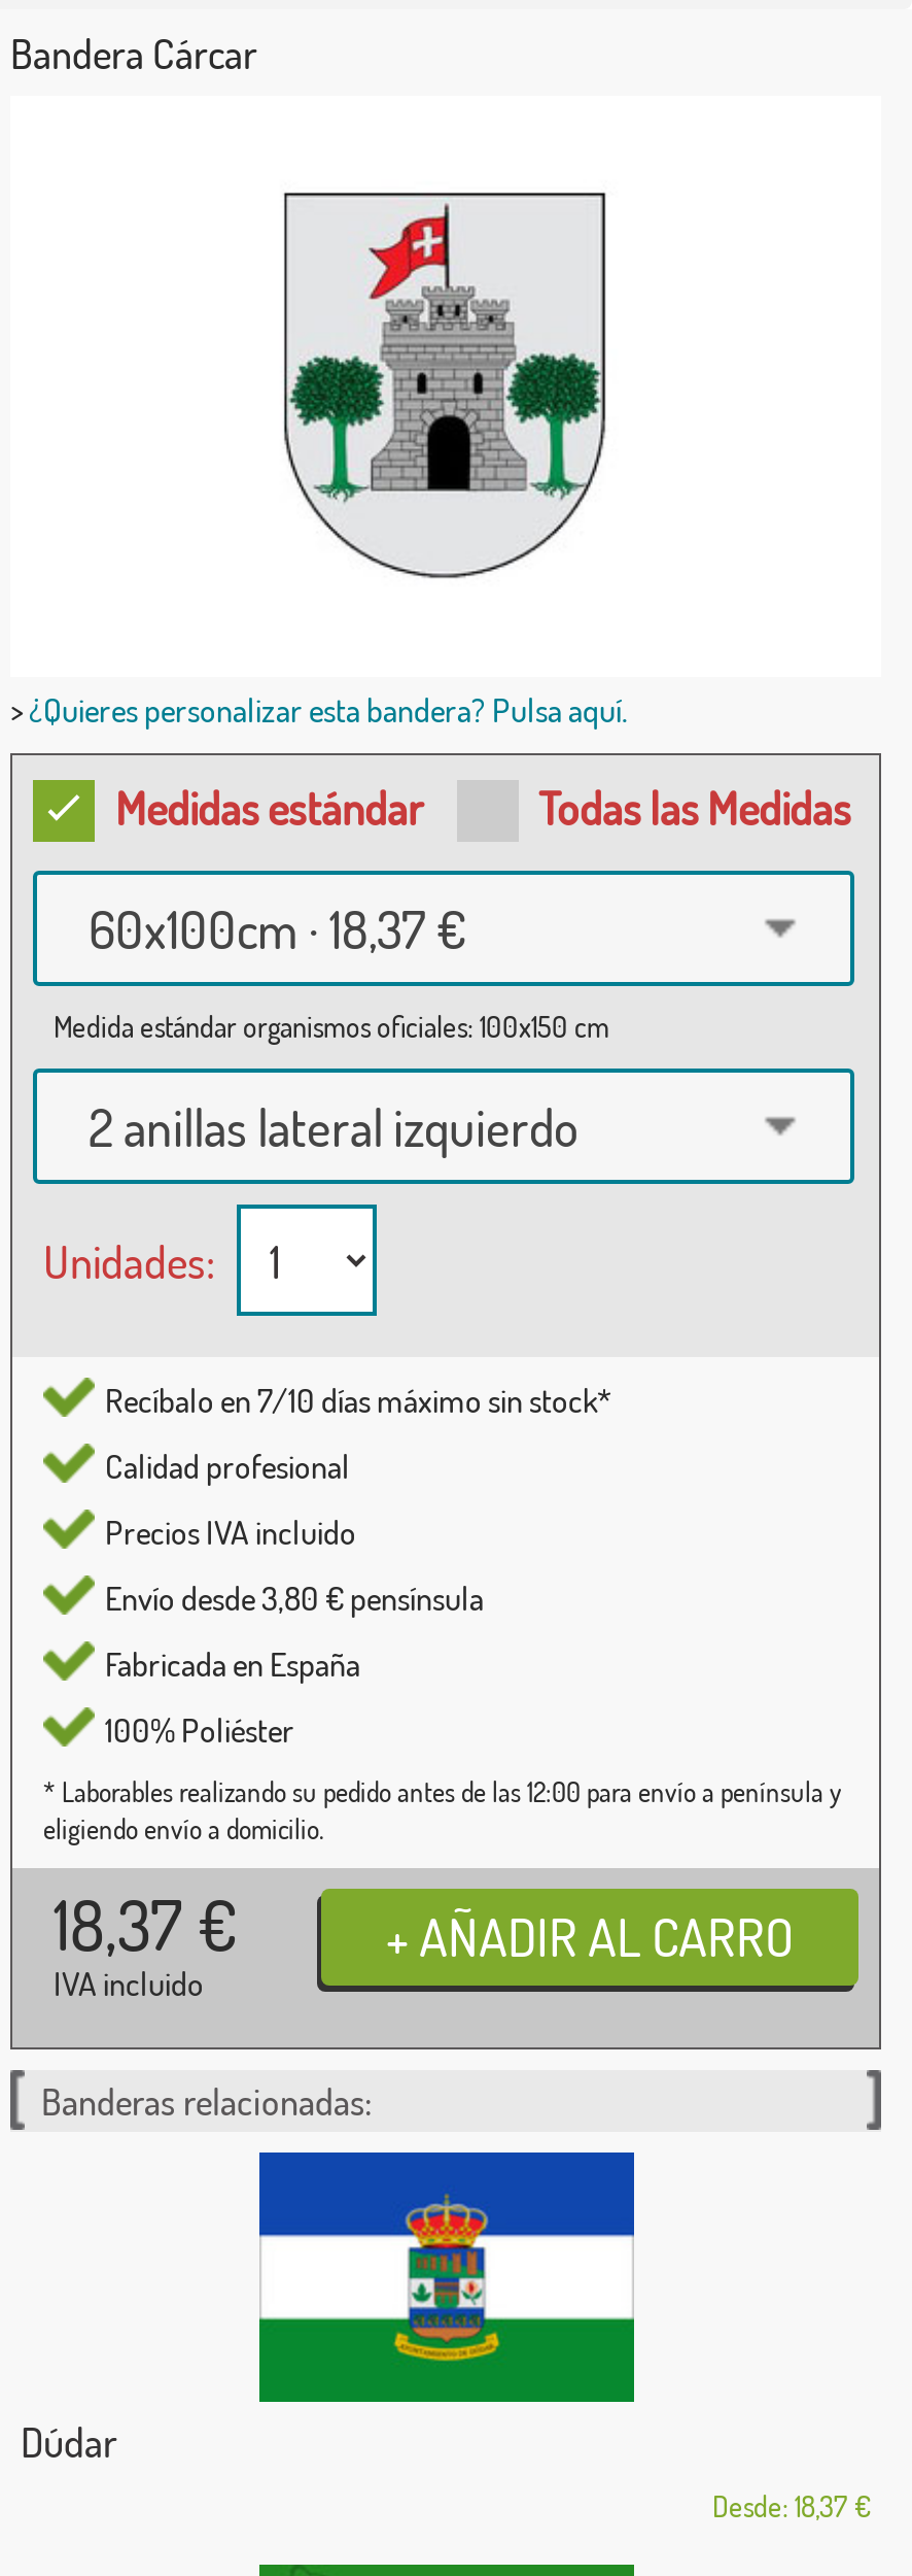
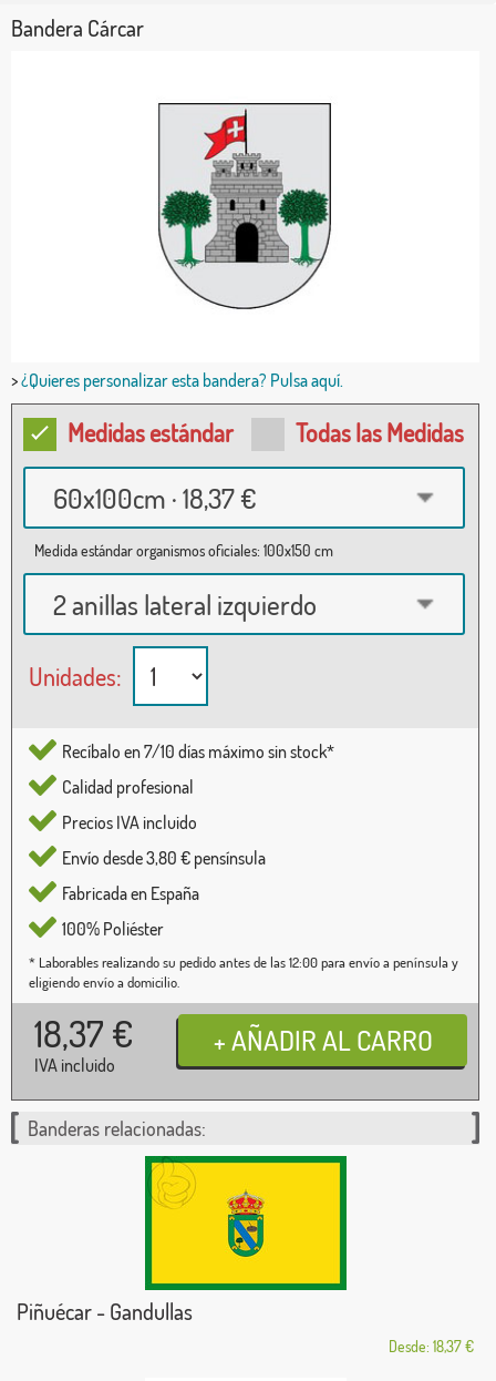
[257,2151,636,2405] [image] -> [144,1155,348,1291] [image]
[21,2414,117,2467] Dúdar -> [17,1297,193,1326] Piñuécar - Gandullas

